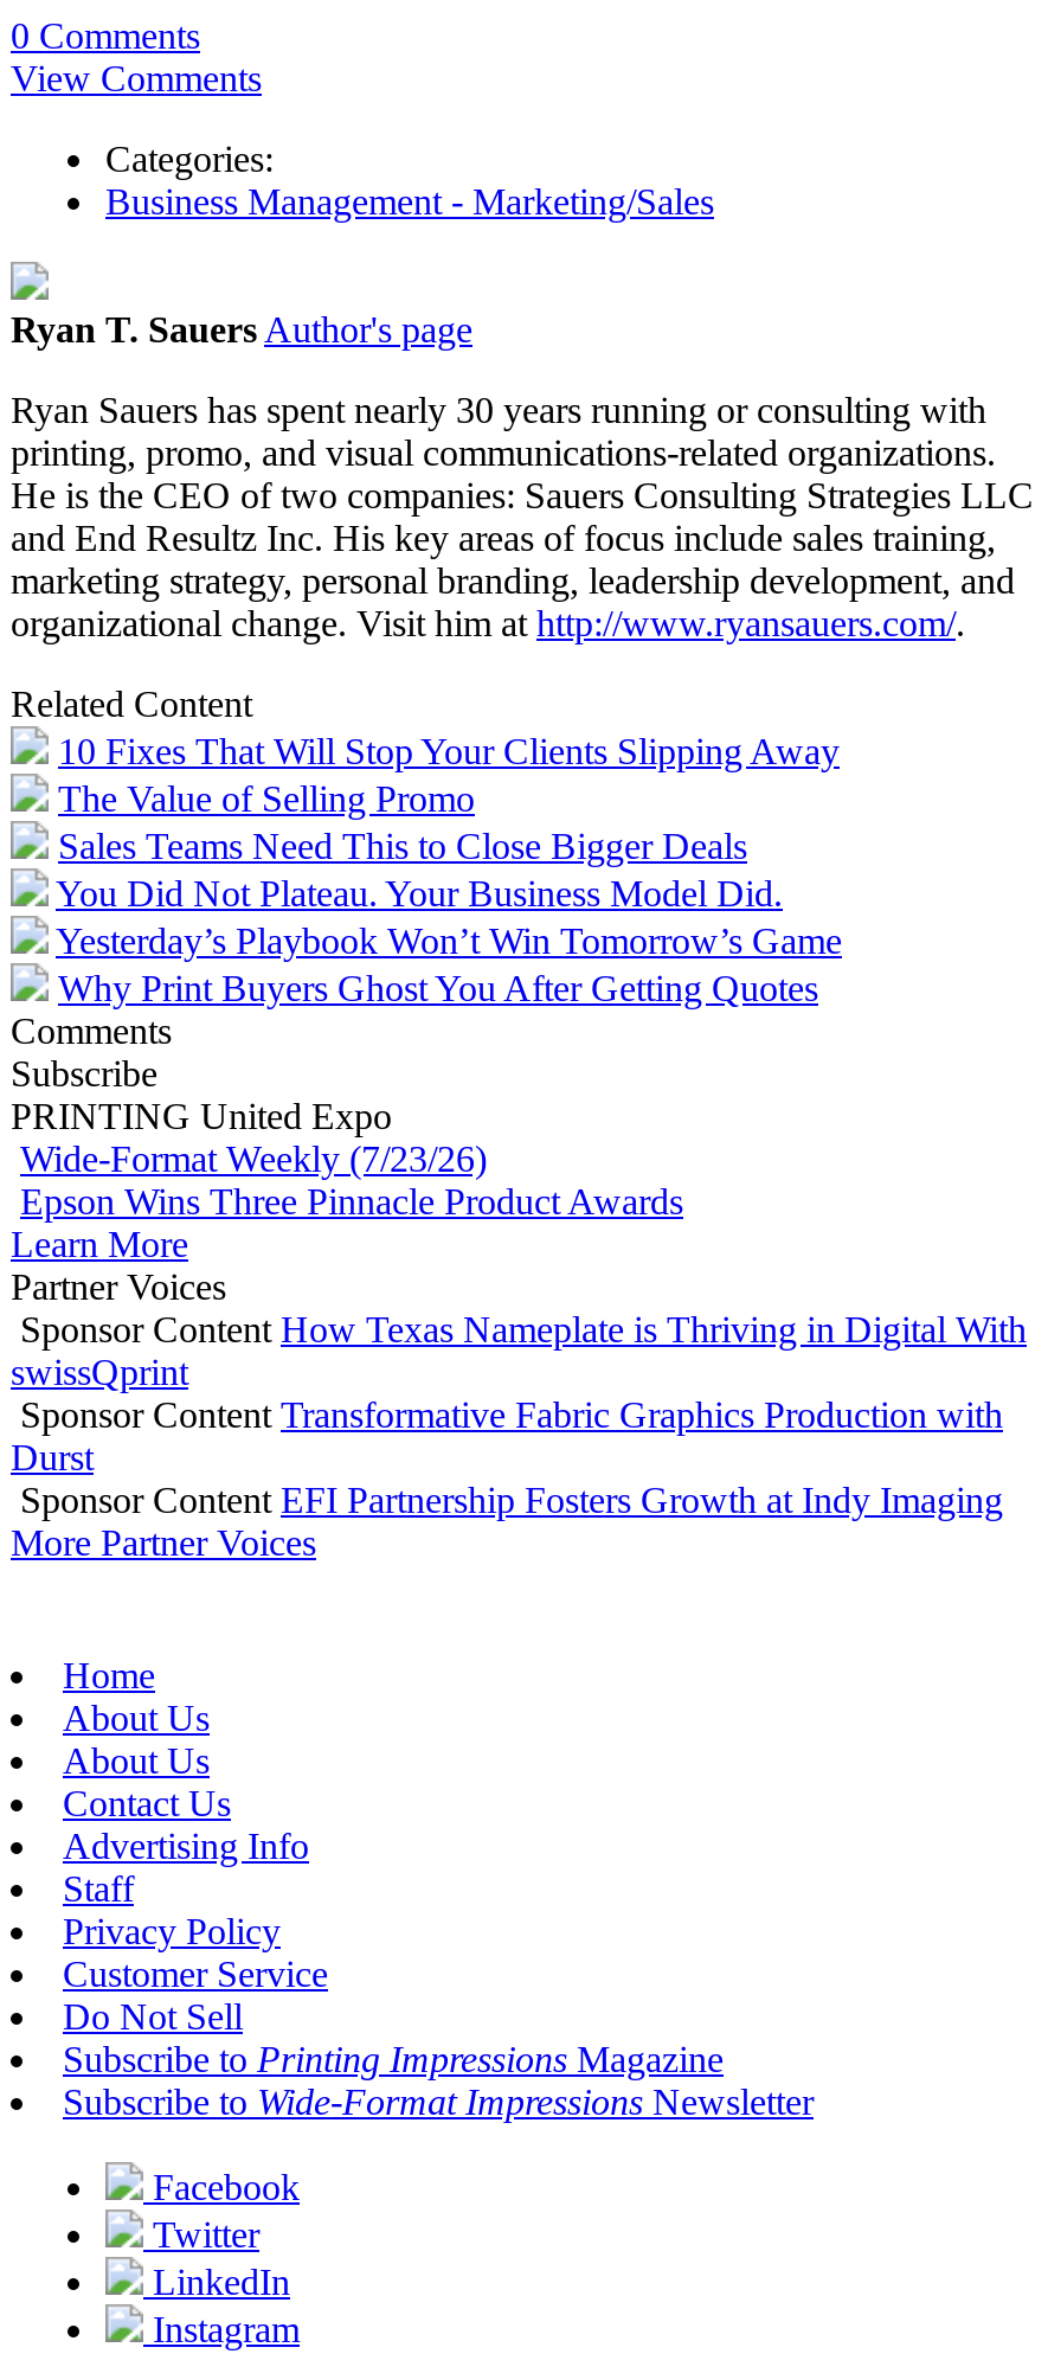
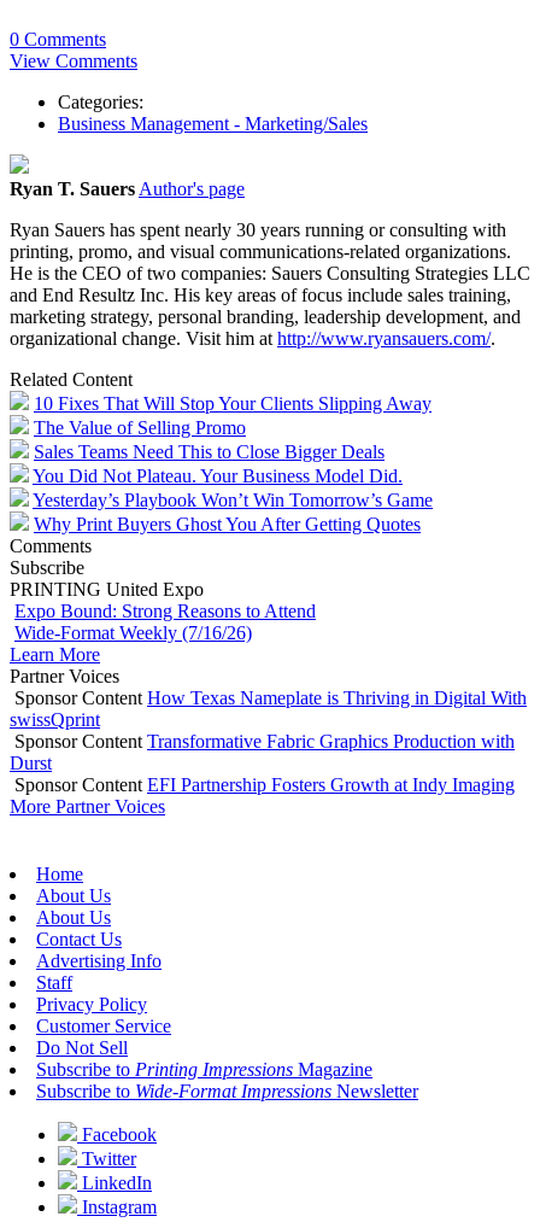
[20,1138,683,1221] Wide-Format Weekly (7/23/26) | Epson Wins Three Pinnacle Product Awards -> [14,601,316,643] Expo Bound: Strong Reasons to Attend | Wide-Format Weekly (7/16/26)

